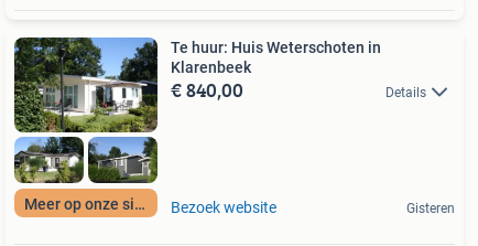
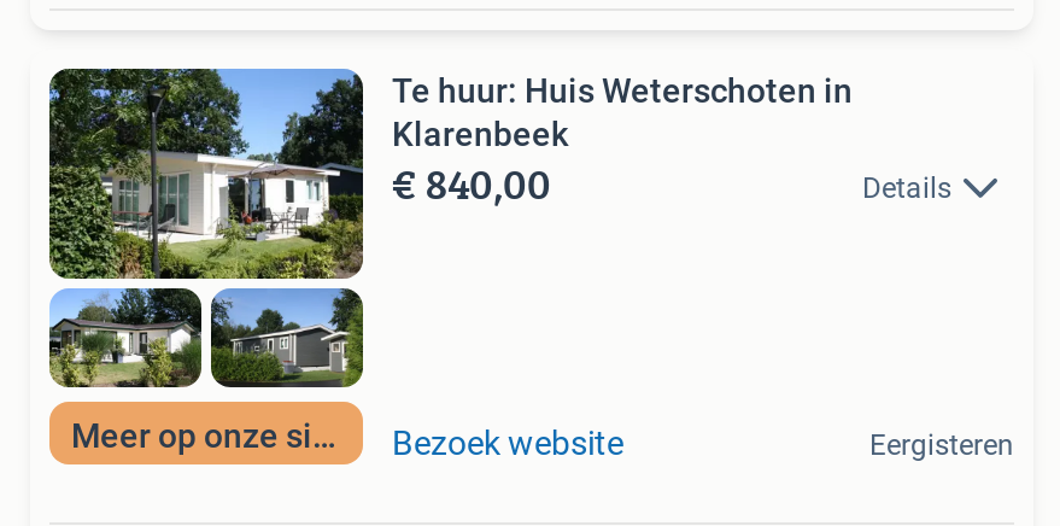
[406,201,455,217] Gisteren -> [869,428,1014,462] Eergisteren

